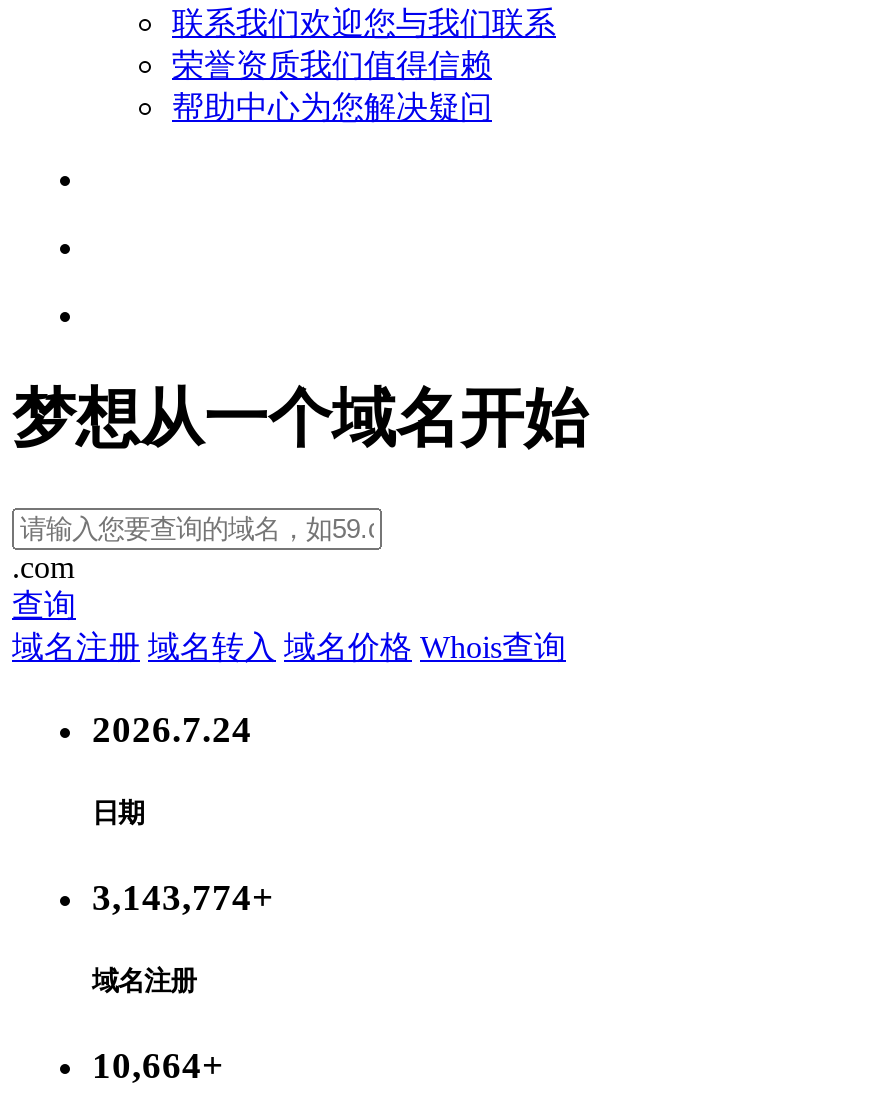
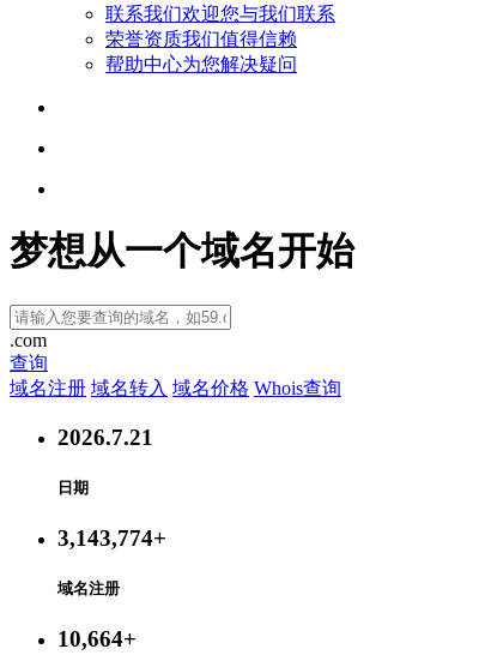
[92,707,252,749] 2026.7.24 -> [57,424,153,449] 2026.7.21

